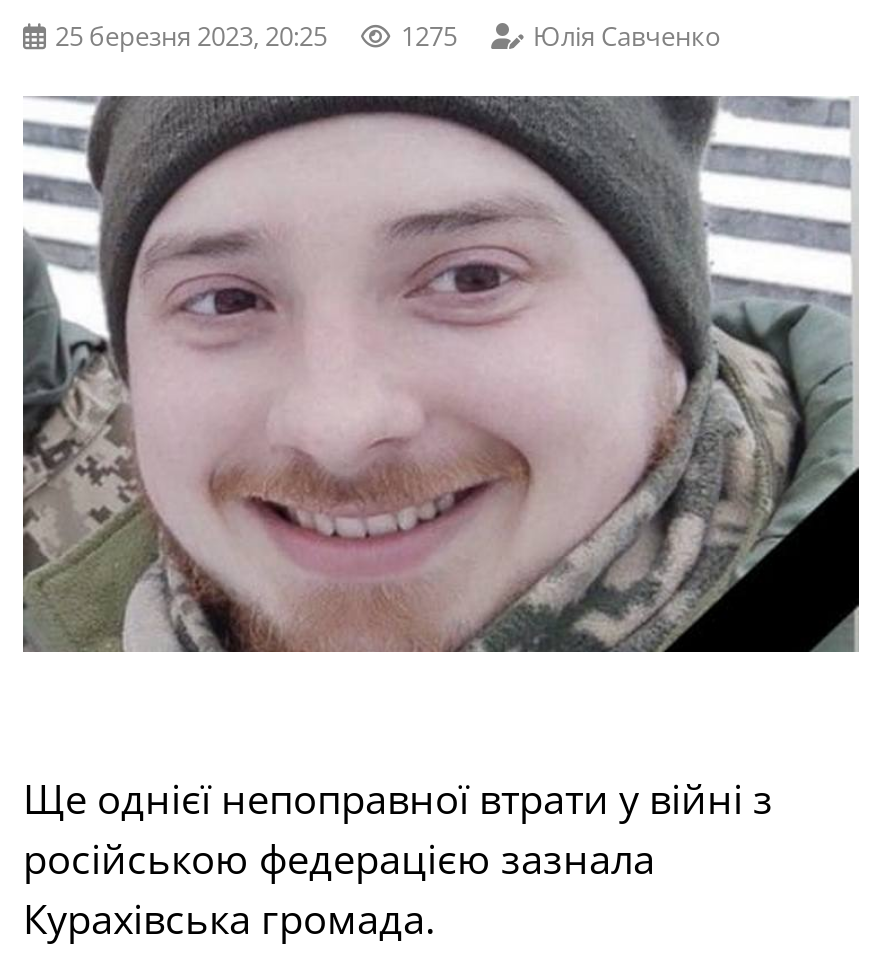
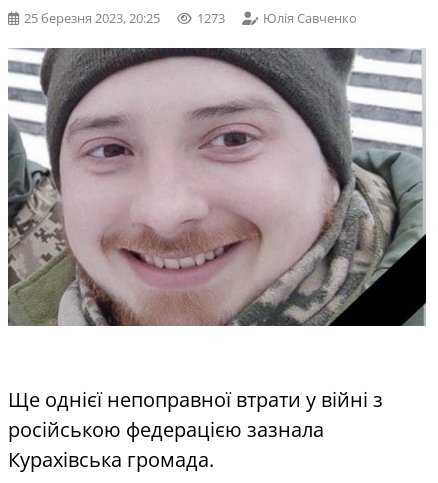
[401,18,457,54] 1275 -> [197,9,225,27] 1273

